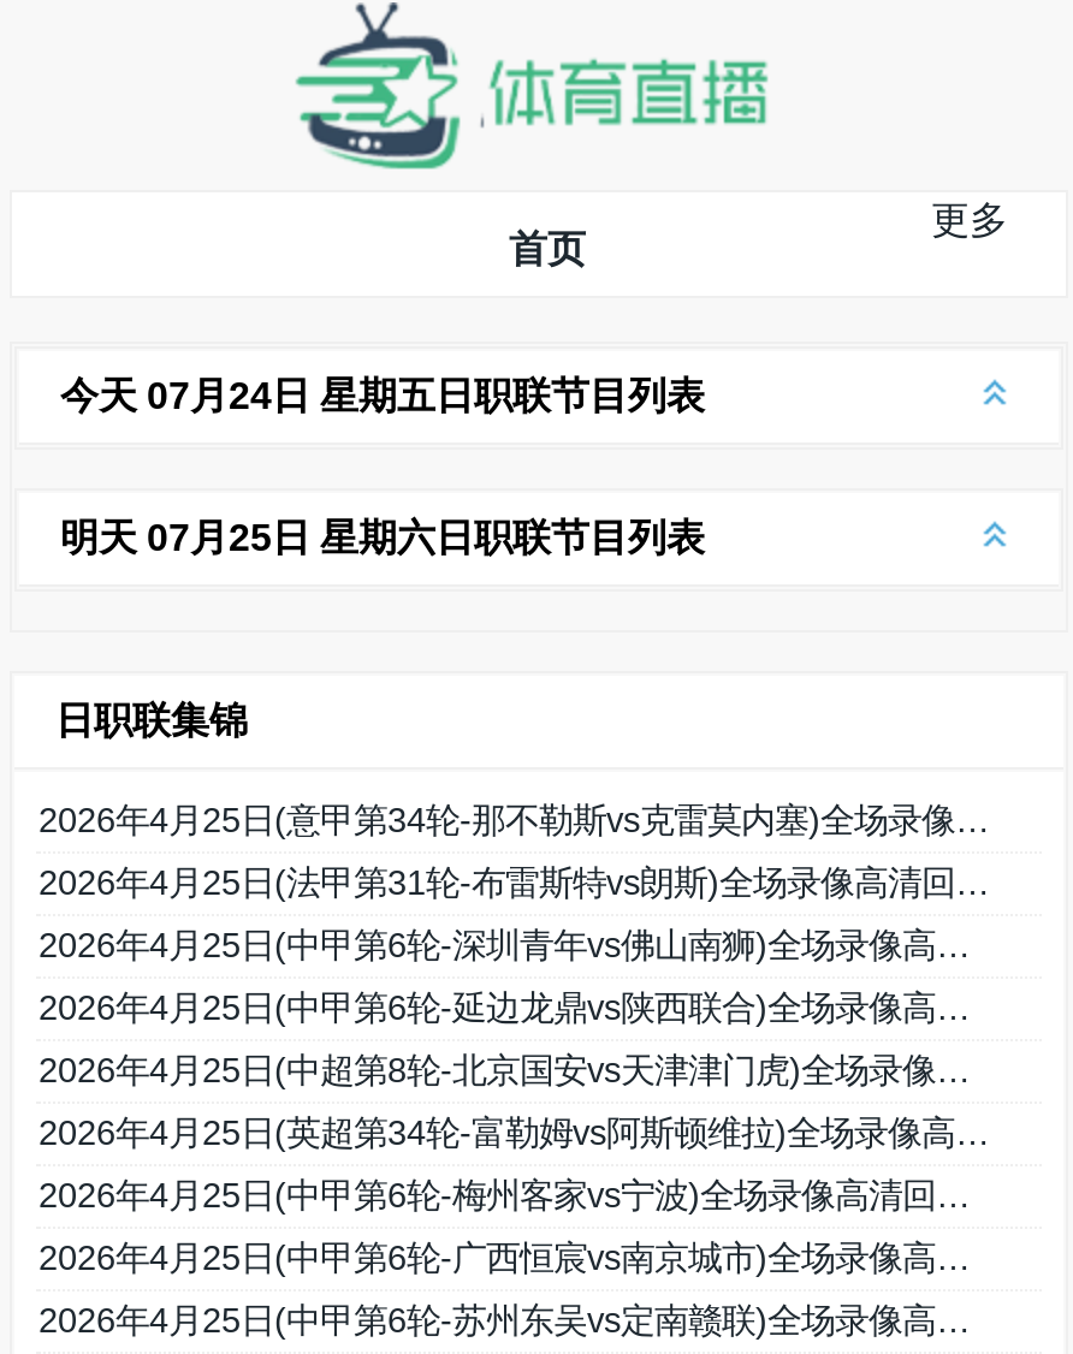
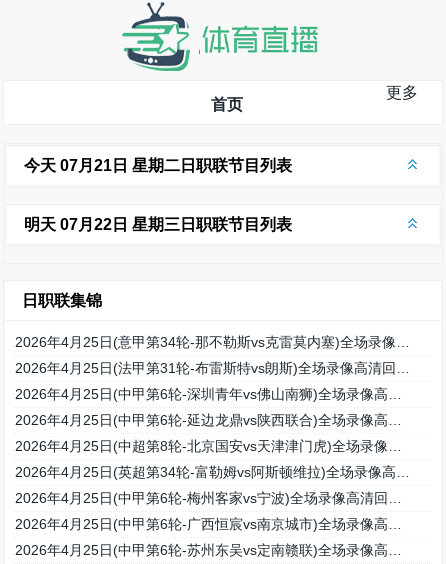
[60,375,705,416] 今天 07月24日 星期五日职联节目列表 -> [24,157,292,174] 今天 07月21日 星期二日职联节目列表
[60,517,705,558] 明天 07月25日 星期六日职联节目列表 -> [24,216,292,233] 明天 07月22日 星期三日职联节目列表

